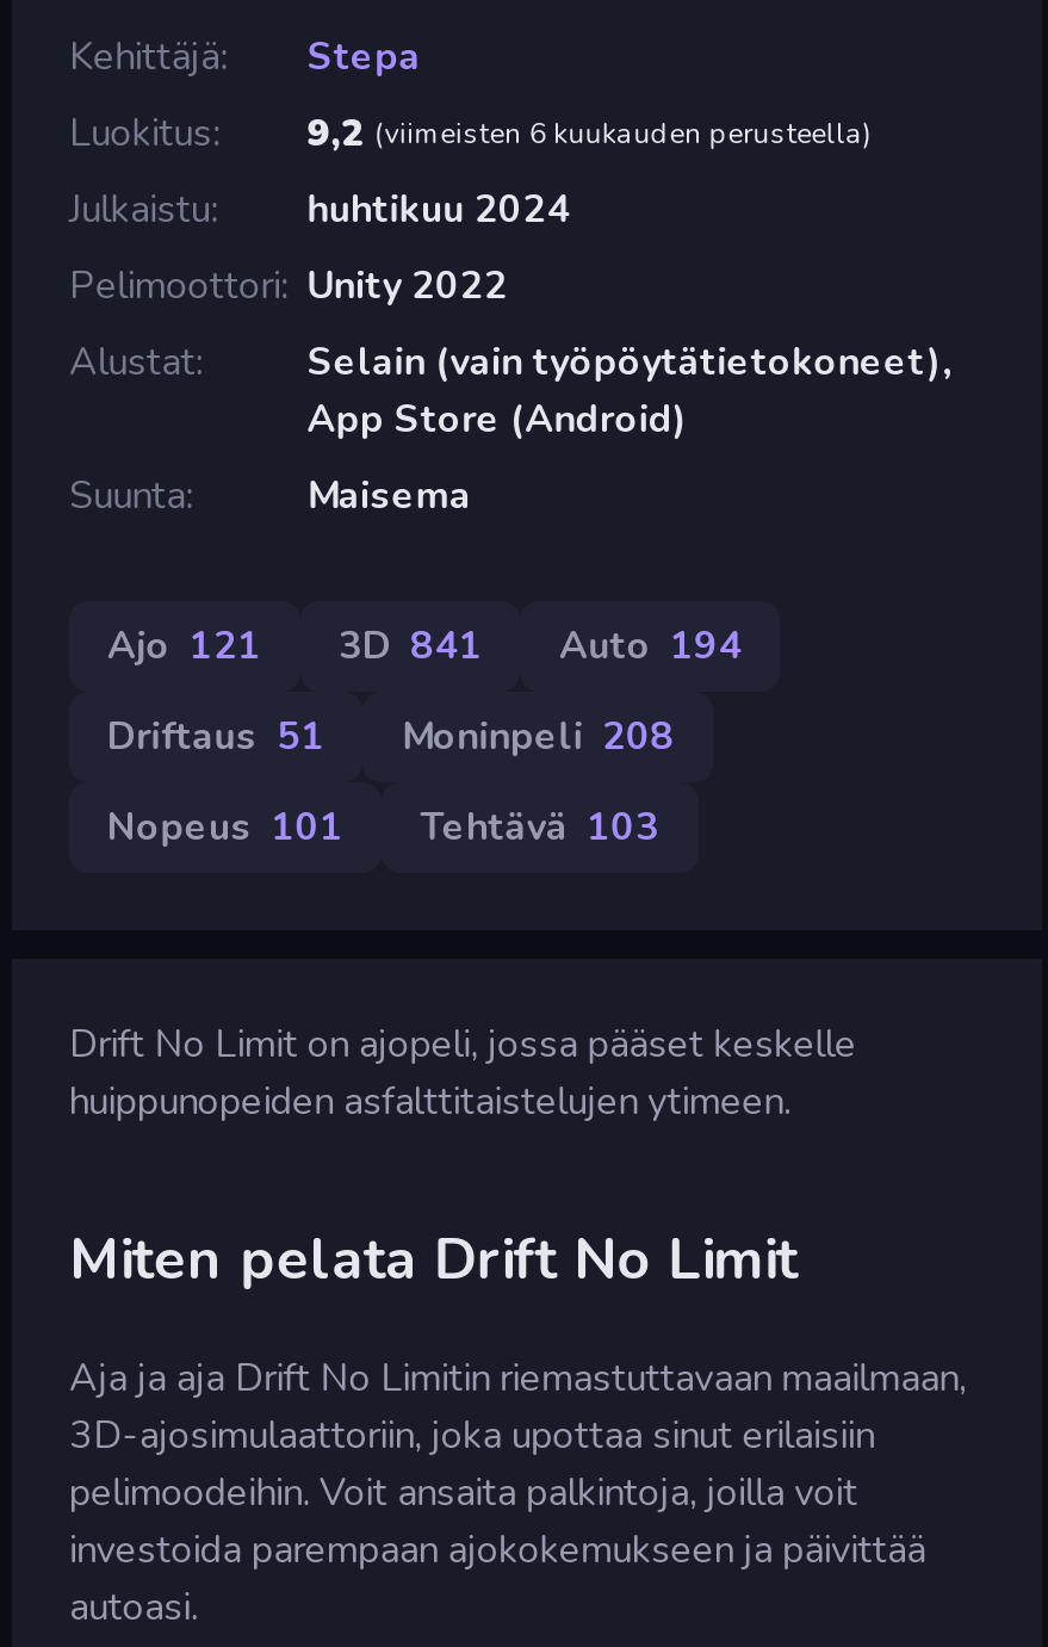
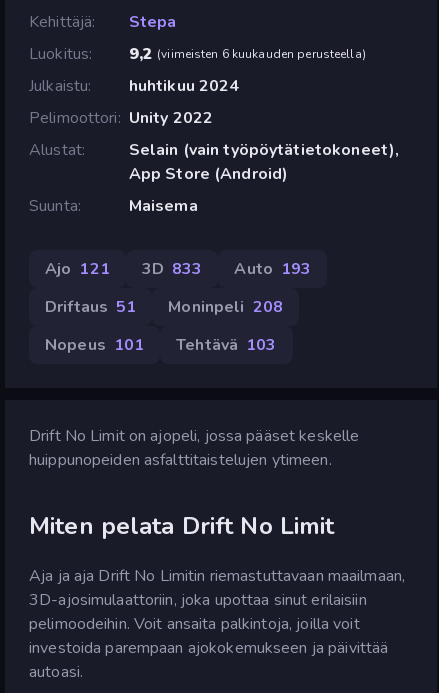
[338,620,483,672] 3D 841 -> [142,258,202,280] 3D 833
[559,620,743,672] Auto 194 -> [234,258,311,280] Auto 193

